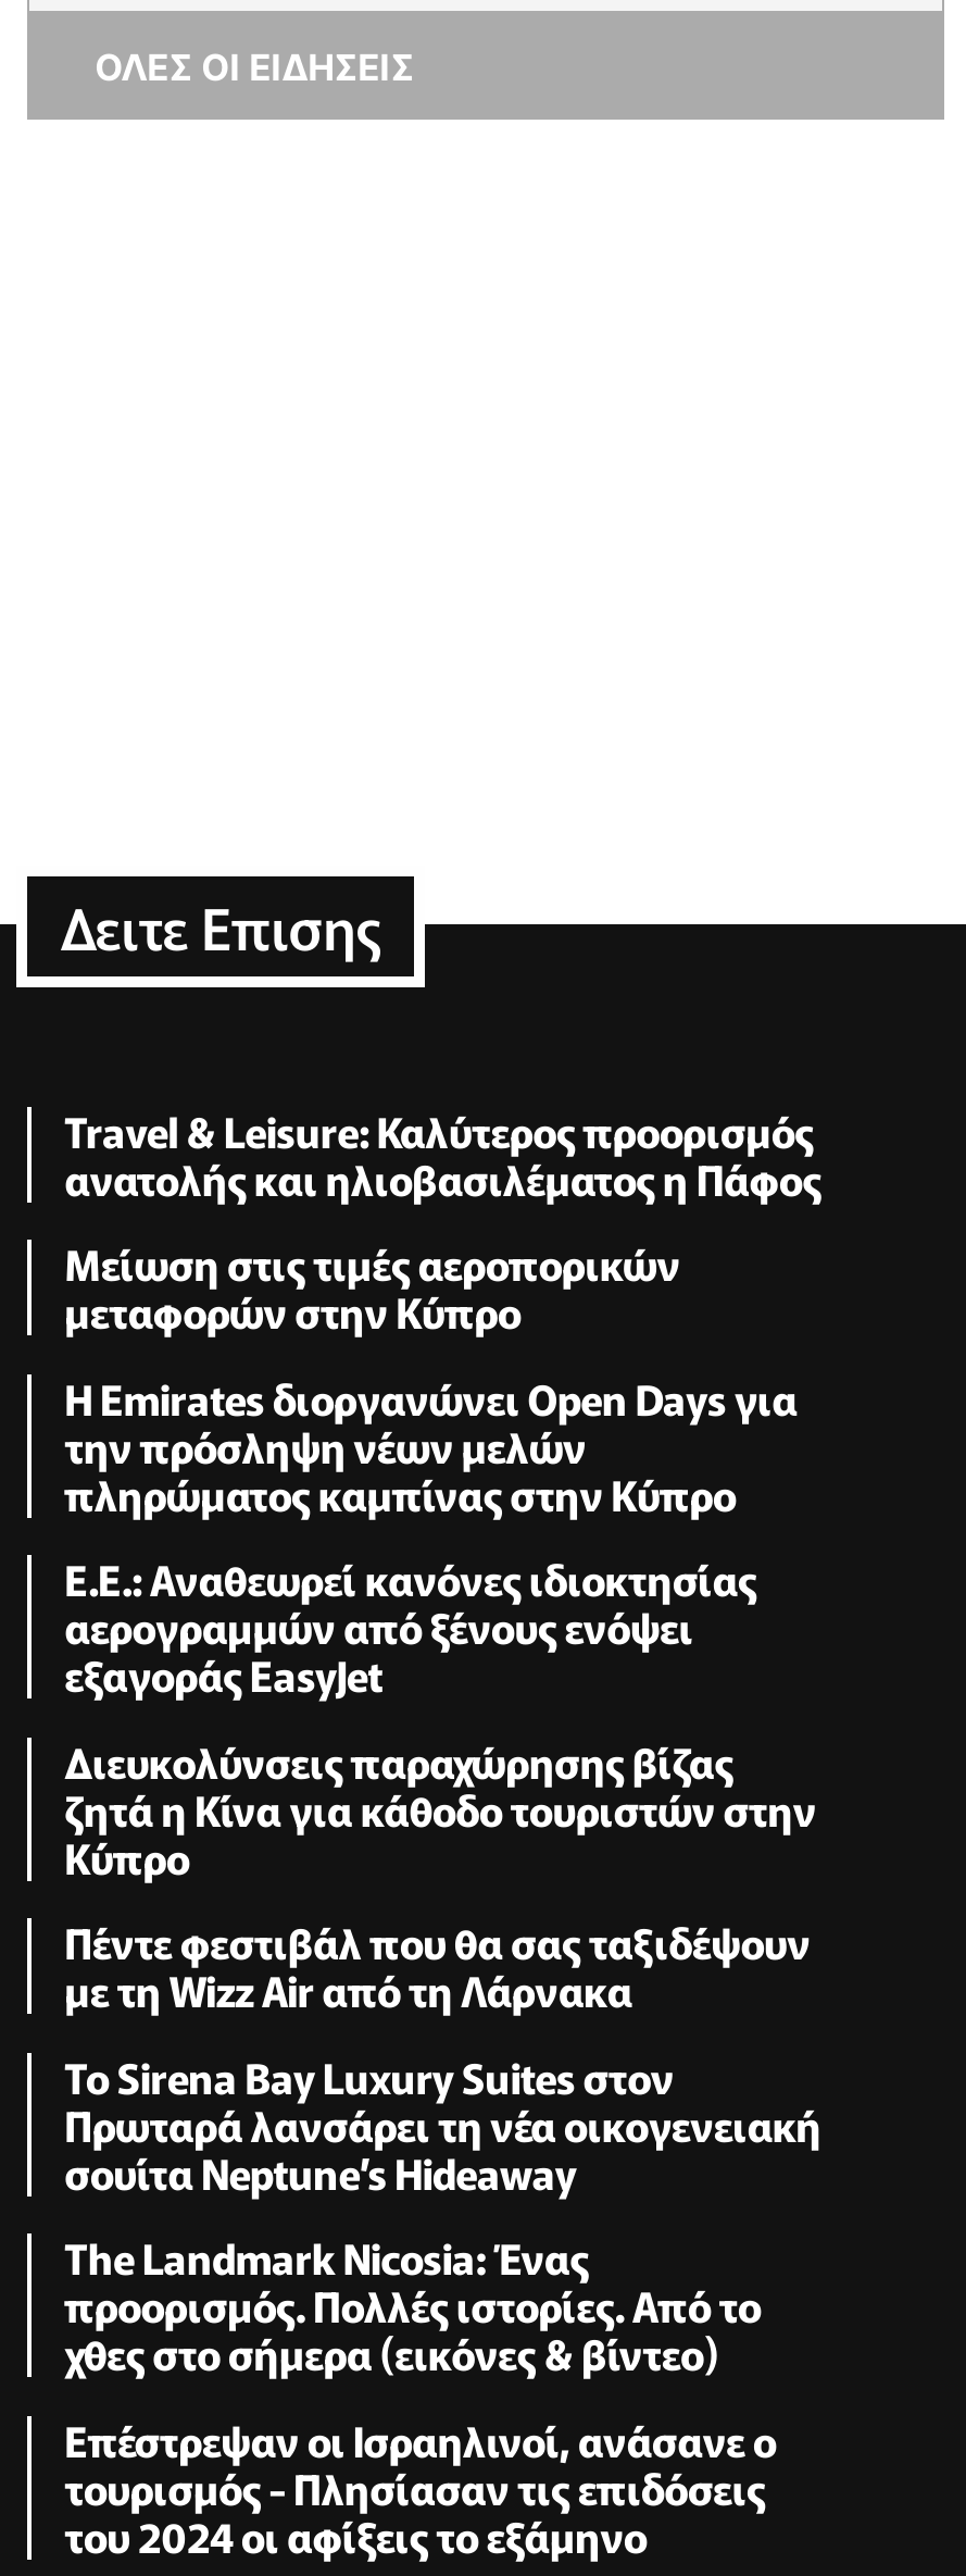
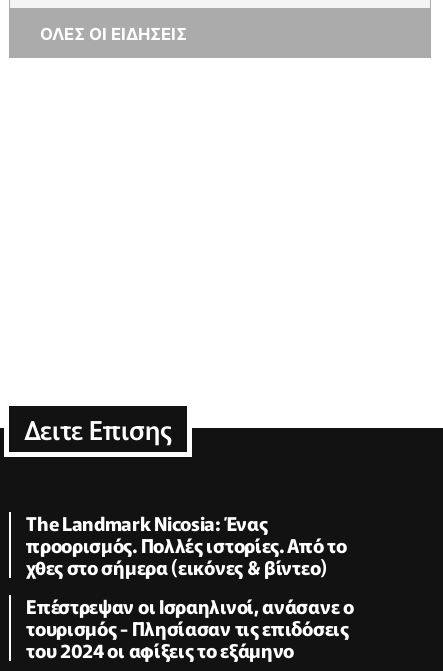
[64,1100,821,2200] Travel & Leisure: Καλύτερος προορισμός | ανατολής και ηλιοβασιλέματος η Πάφος | Μείωση στις τιμές αεροπορικών | μεταφορών στην Κύπρο | Η Emirates διοργανώνει Open Days για | την πρόσληψη νέων μελών | πληρώματος καμπίνας στην Κύπρο | Ε.Ε.: Αναθεωρεί κανόνες ιδιοκτησίας | αερογραμμών από ξένους ενόψει | εξαγοράς EasyJet | Διευκολύνσεις παραχώρησης βίζας | ζητά η Κίνα για κάθοδο τουριστών στην | Κύπρο | Πέντε φεστιβάλ που θα σας ταξιδέψουν | με τη Wizz Air από τη Λάρνακα | Το Sirena Bay Luxury Suites στον | Πρωταρά λανσάρει τη νέα οικογενειακή | σουίτα Neptune’s Hideaway -> none

